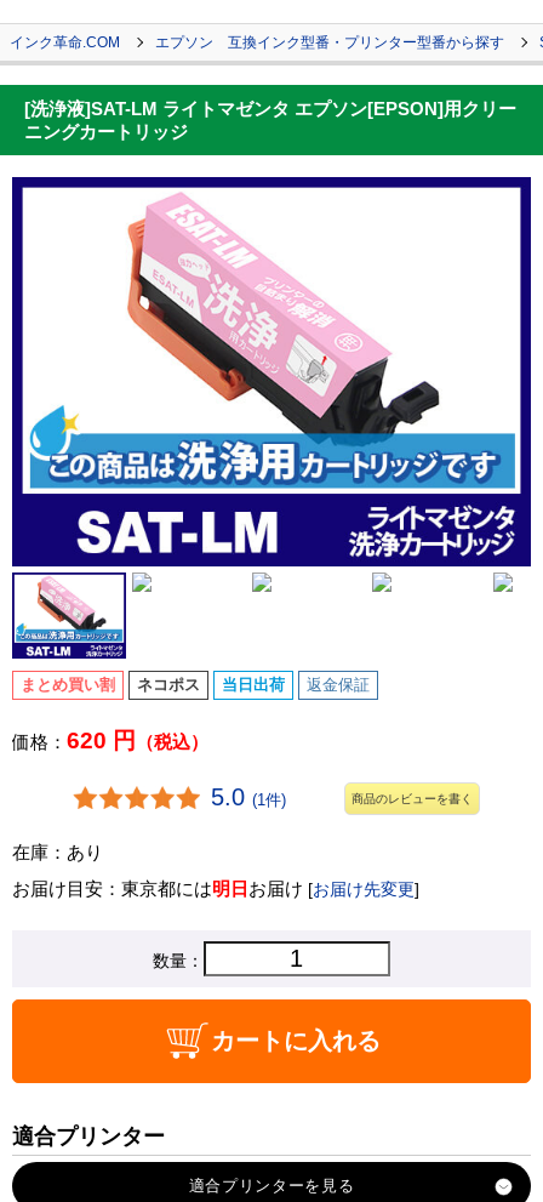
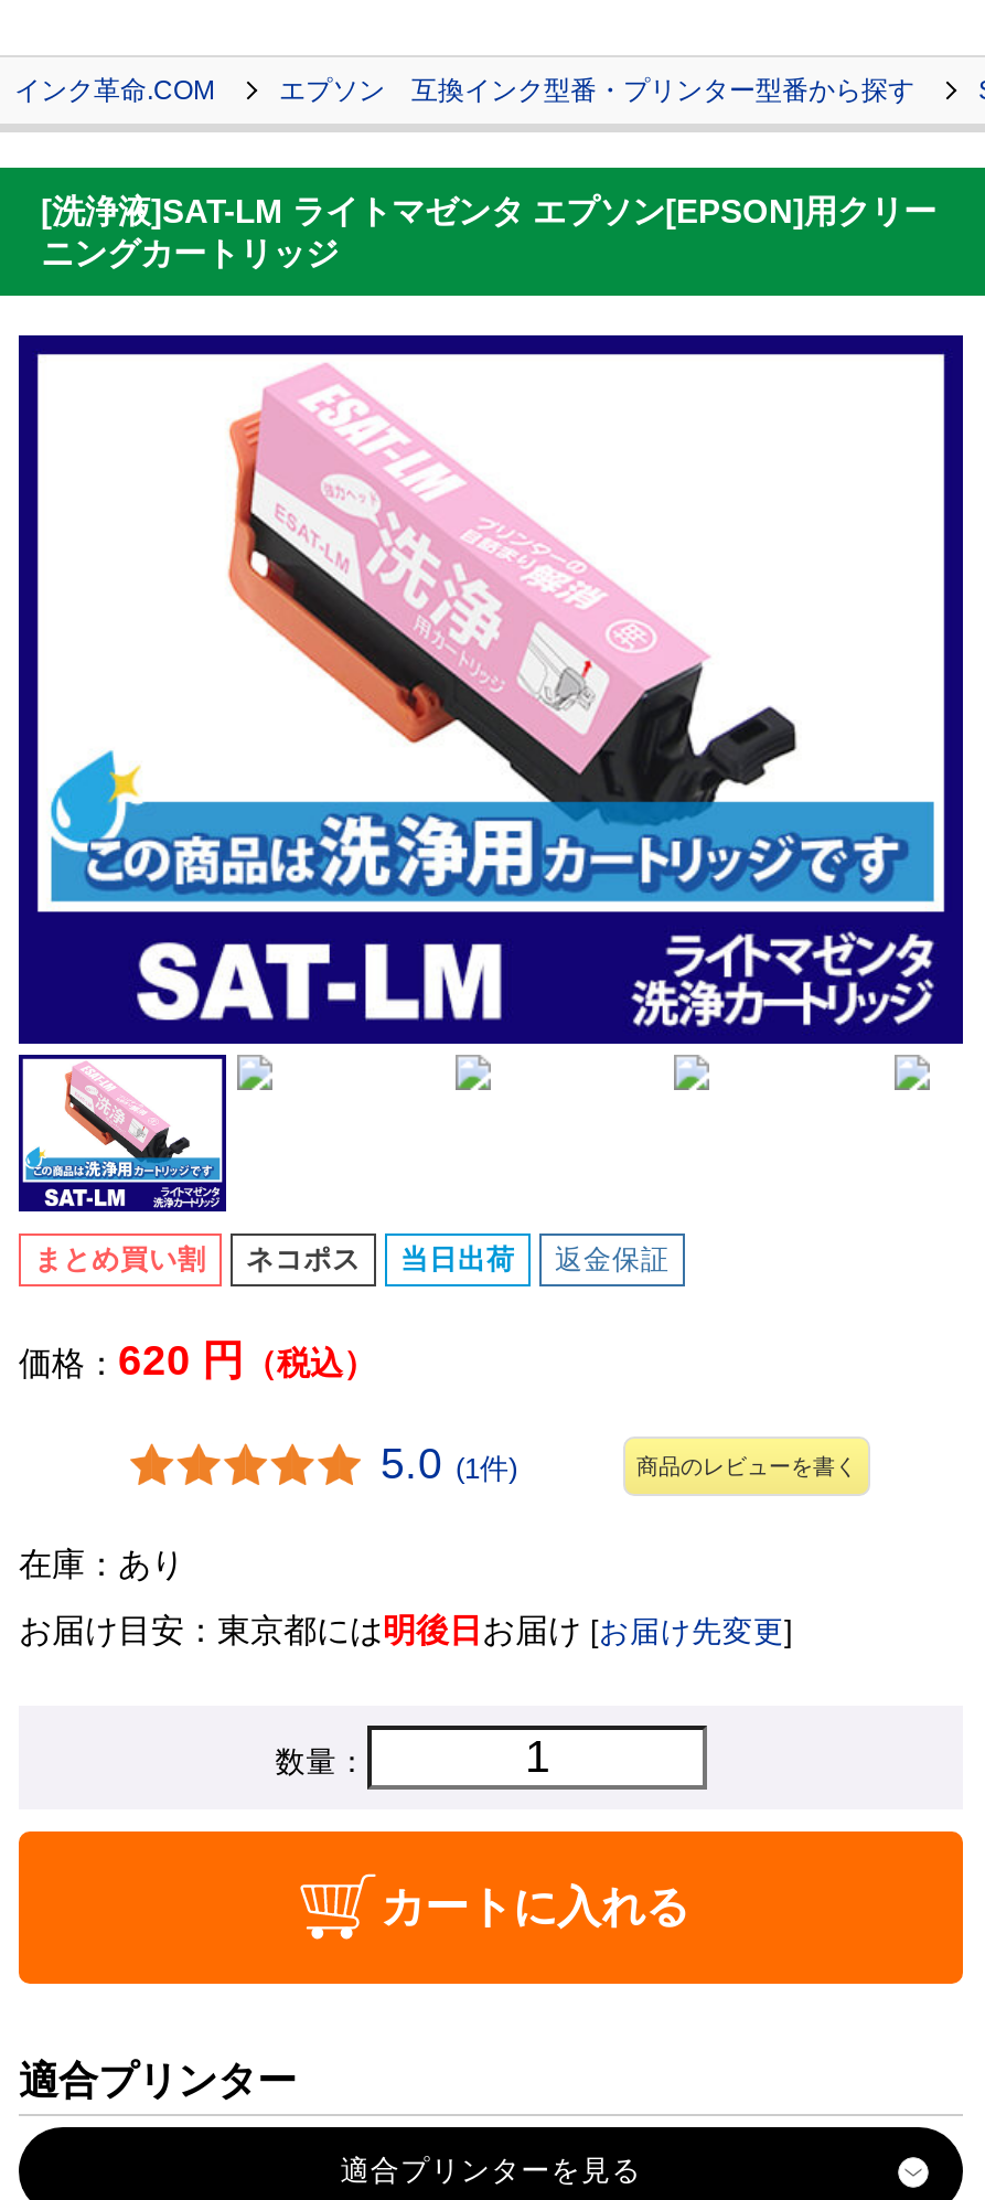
[12,878,419,898] お届け目安：東京都には明日お届け[お届け先変更] -> [19,1610,793,1647] お届け目安：東京都には明後日お届け[お届け先変更]

